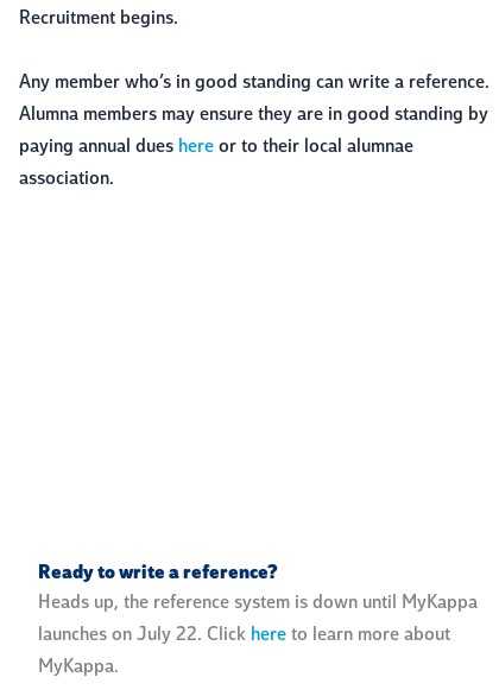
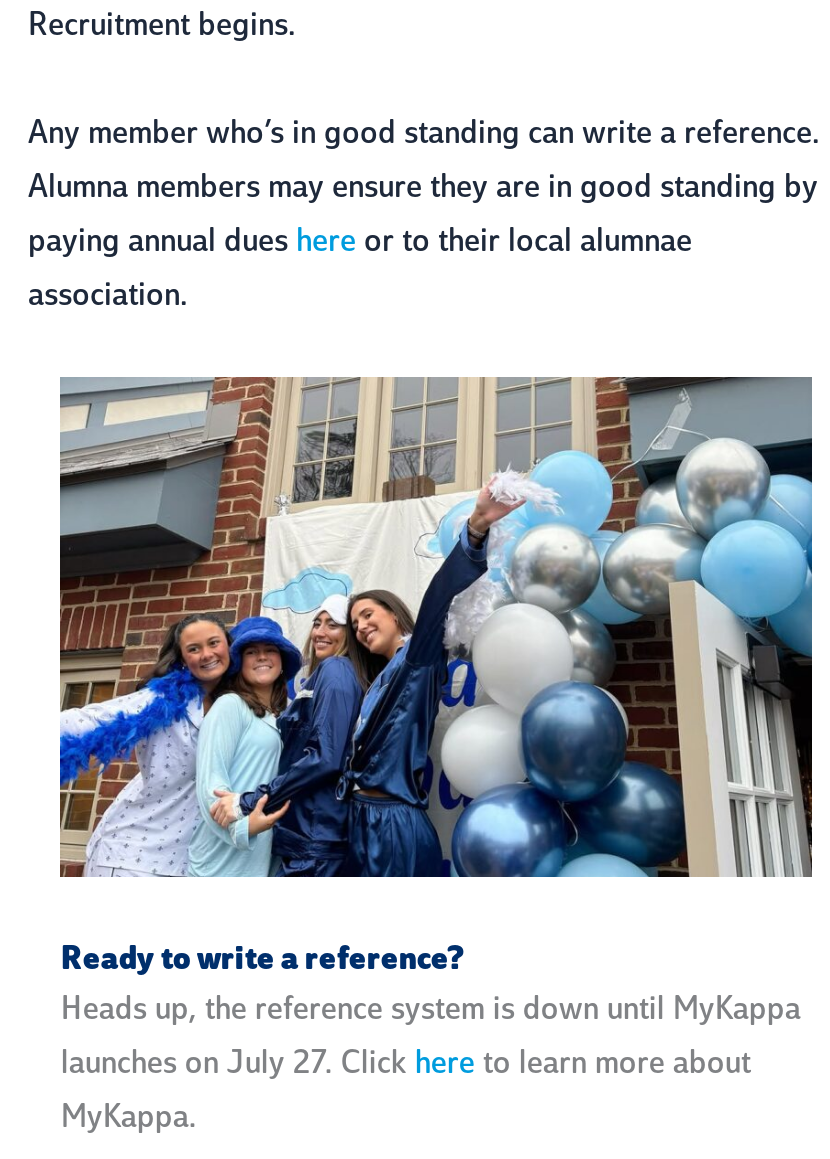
none -> [58,375,814,879] [image]
[38,627,451,646] launches on July 22. Click here to learn more about -> [61,1050,751,1082] launches on July 27. Click here to learn more about

